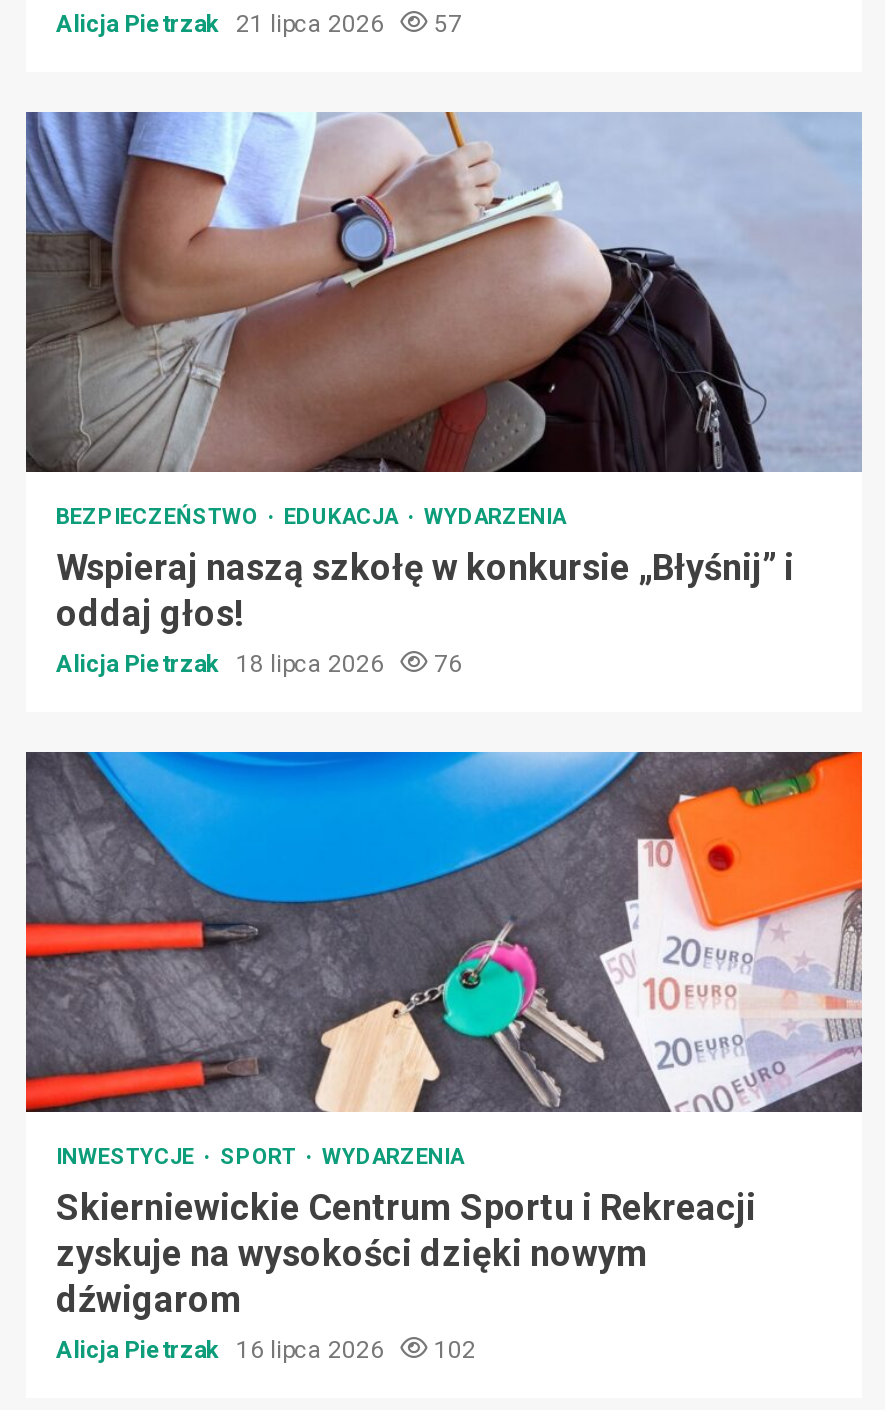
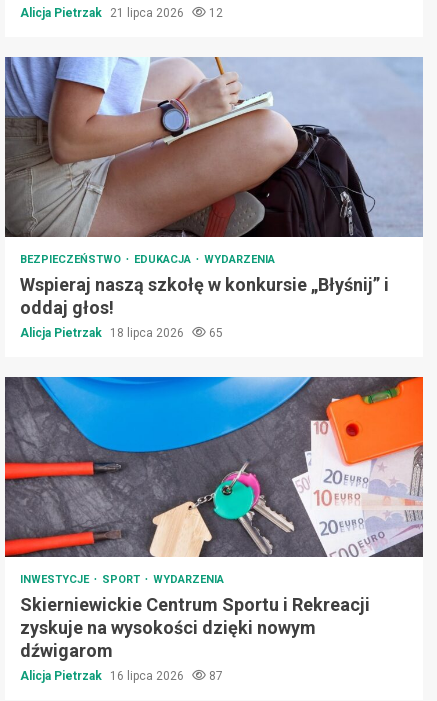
[56,10,462,38] Alicja Pietrzak 21 lipca 2026 57 -> [20,6,223,20] Alicja Pietrzak 21 lipca 2026 12
[56,650,462,678] Alicja Pietrzak 18 lipca 2026 76 -> [20,326,223,340] Alicja Pietrzak 18 lipca 2026 65
[56,1336,476,1364] Alicja Pietrzak 16 lipca 2026 102 -> [20,669,223,683] Alicja Pietrzak 16 lipca 2026 87

